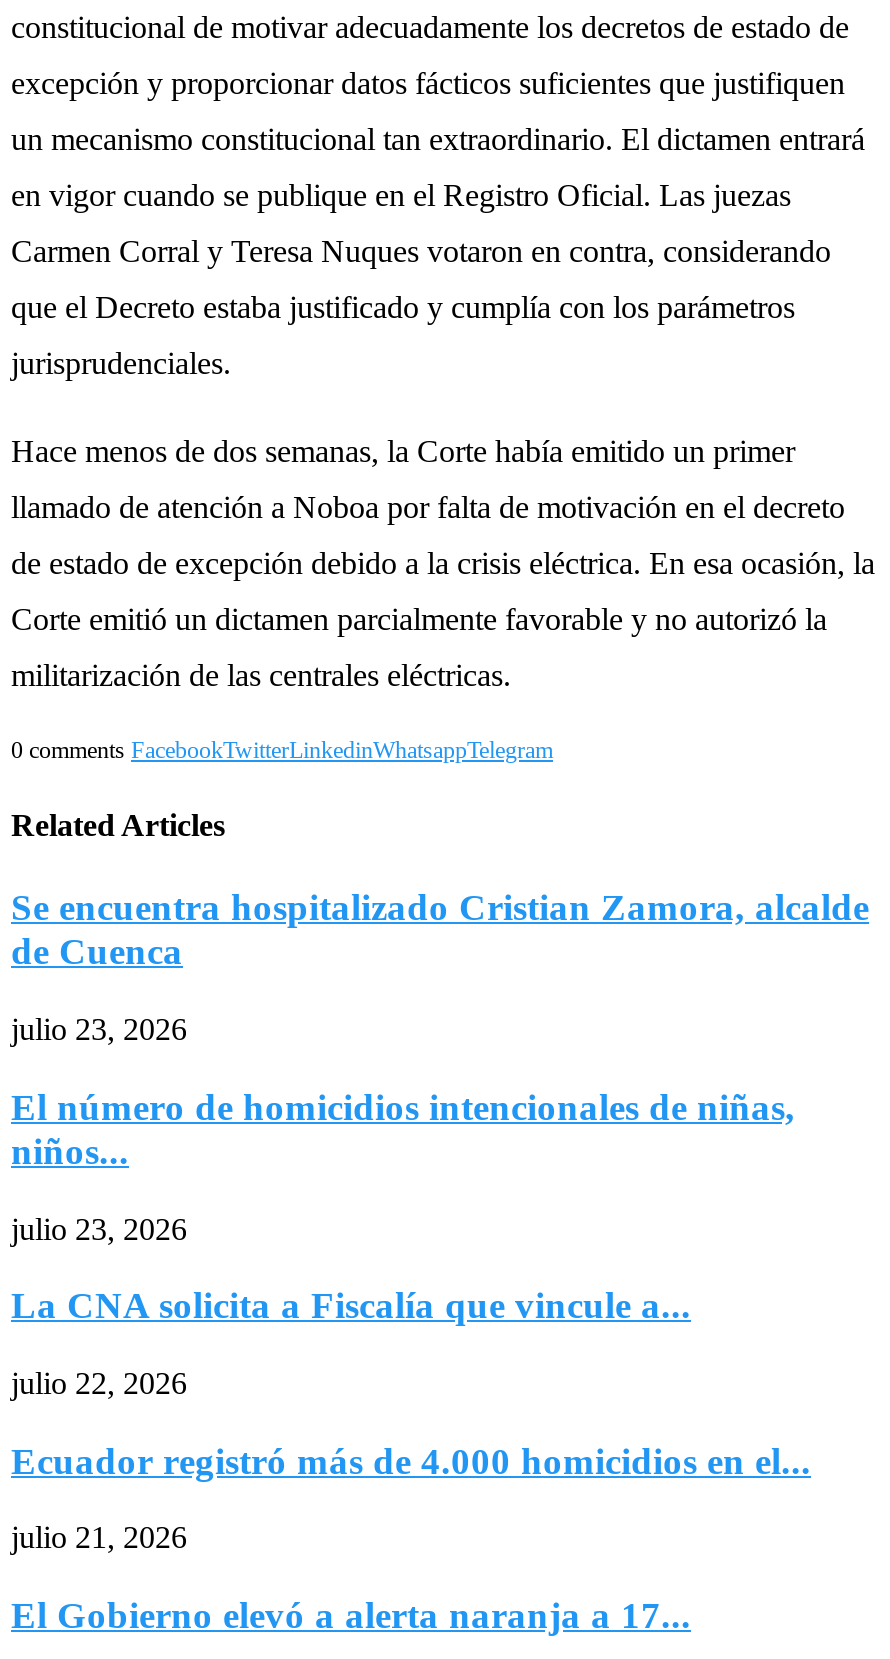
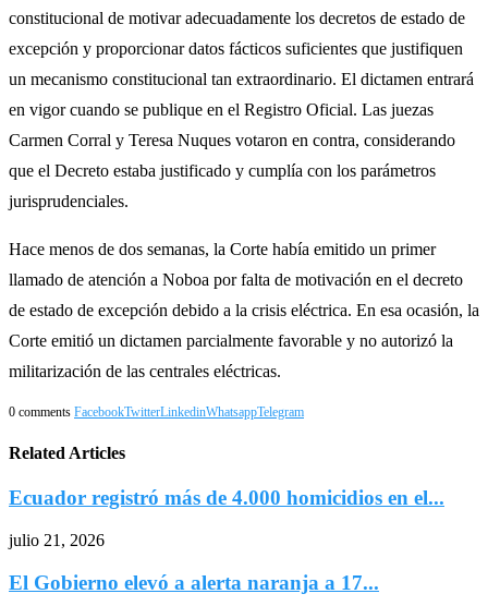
[11,887,869,1400] Se encuentra hospitalizado Cristian Zamora, alcalde | de Cuenca | julio 23, 2026 | El número de homicidios intencionales de niñas, | niños... | julio 23, 2026 | La CNA solicita a Fiscalía que vincule a... | julio 22, 2026 -> none

